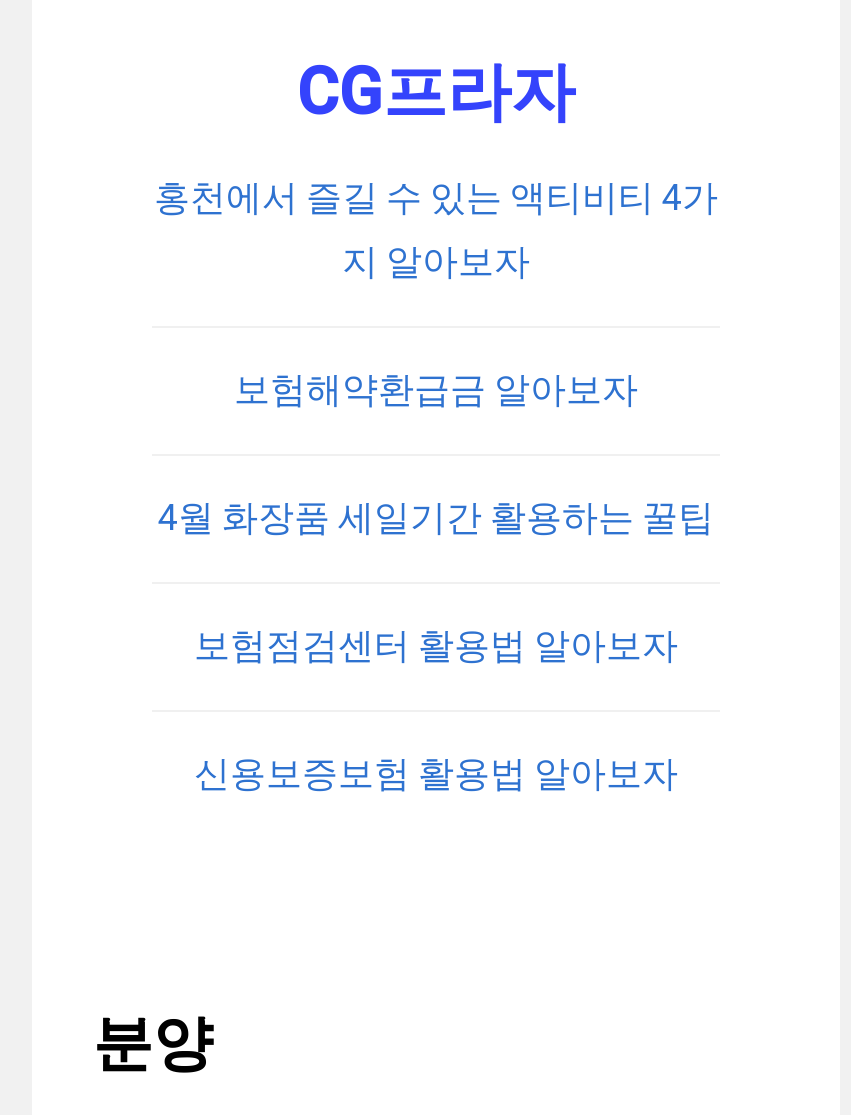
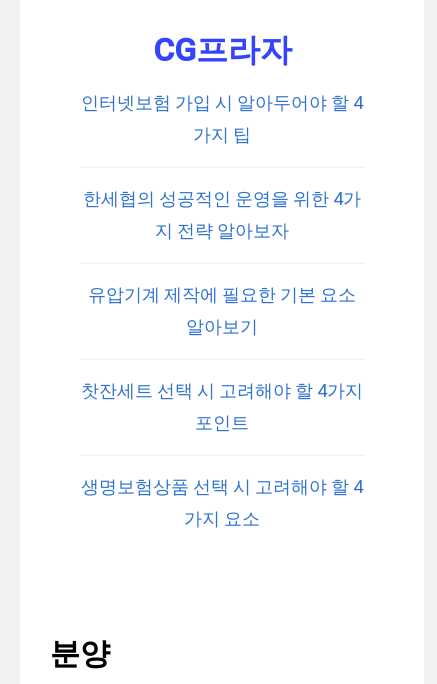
[154,177,718,795] 홍천에서 즐길 수 있는 액티비티 4가 | 지 알아보자 | 보험해약환급금 알아보자 | 4월 화장품 세일기간 활용하는 꿀팁 | 보험점검센터 활용법 알아보자 | 신용보증보험 활용법 알아보자 -> [81,92,363,529] 인터넷보험 가입 시 알아두어야 할 4 | 가지 팁 | 한세협의 성공적인 운영을 위한 4가 | 지 전략 알아보자 | 유압기계 제작에 필요한 기본 요소 | 알아보기 | 찻잔세트 선택 시 고려해야 할 4가지 | 포인트 | 생명보험상품 선택 시 고려해야 할 4 | 가지 요소

